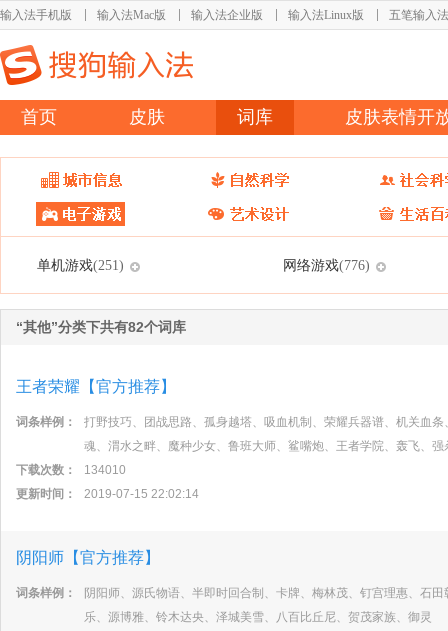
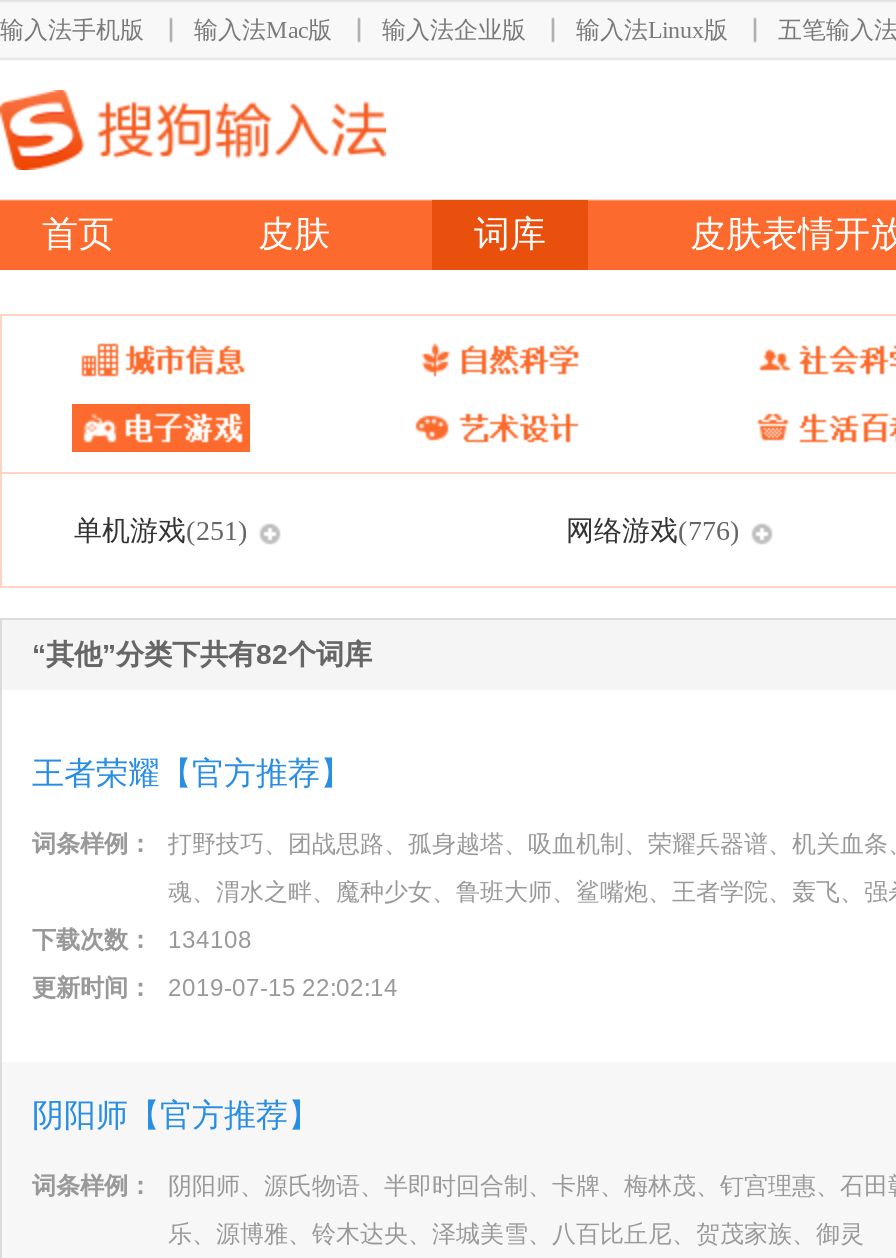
[16,463,126,477] 下载次数： 134010 -> [32,926,252,954] 下载次数： 134108

